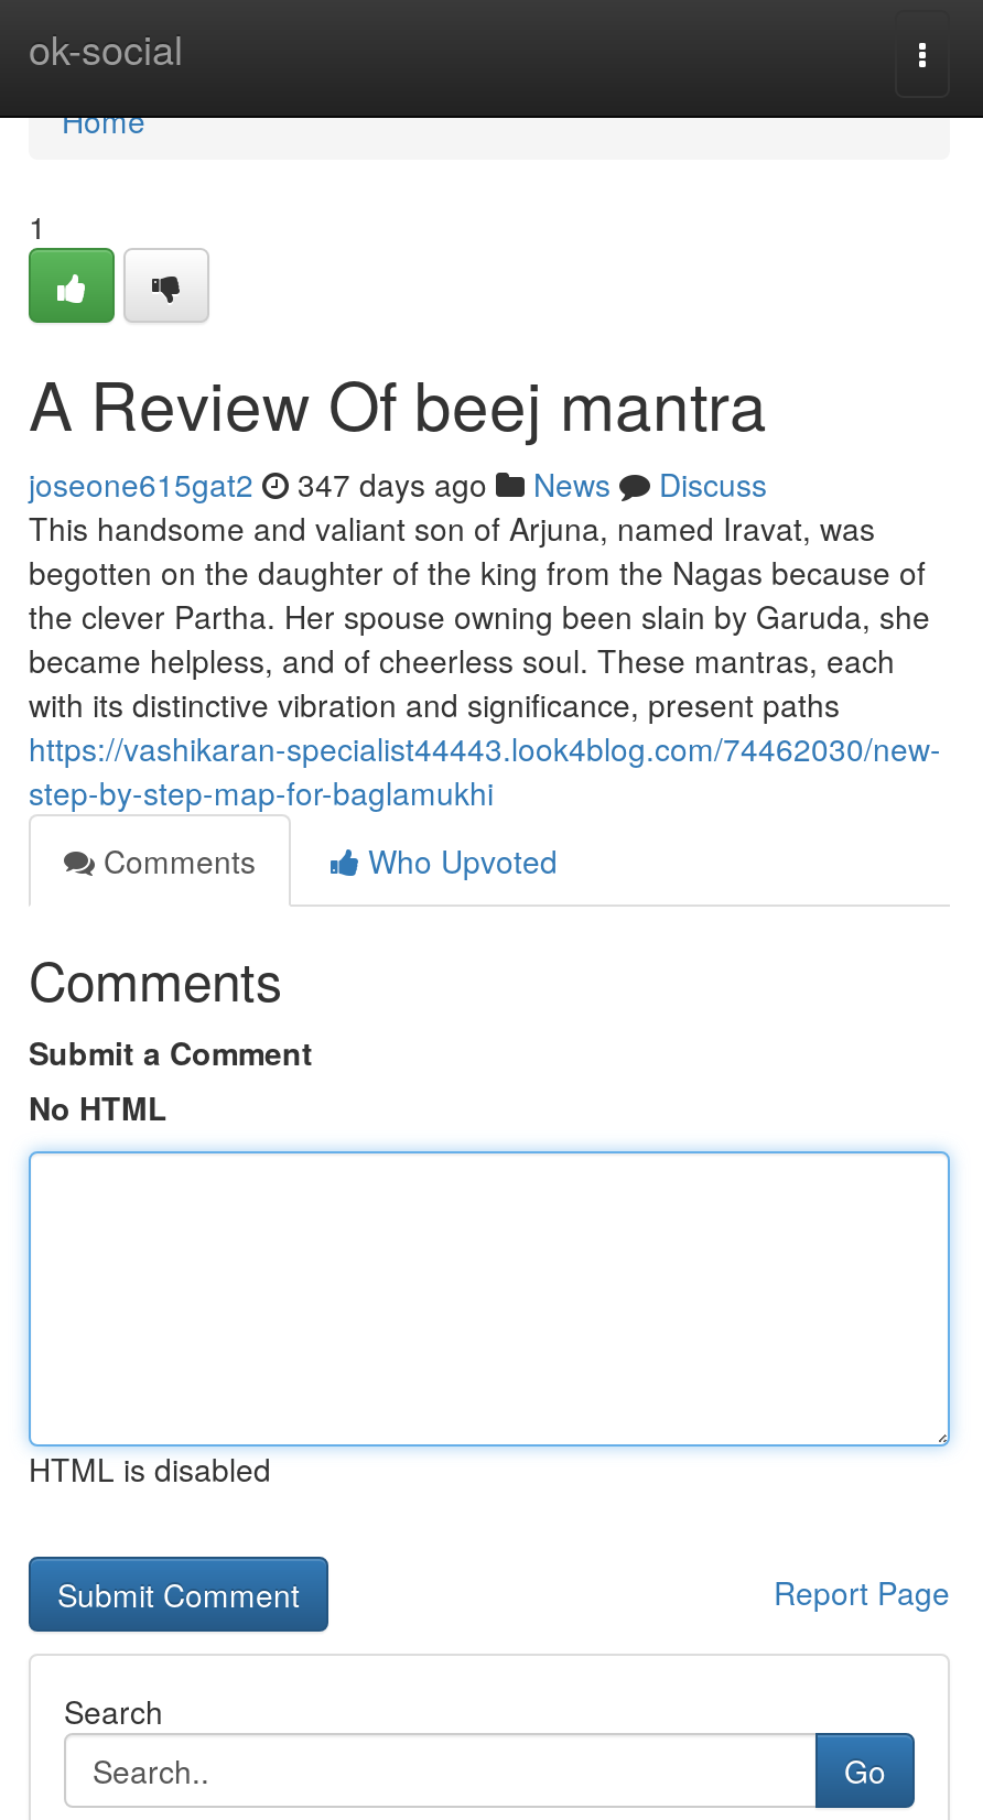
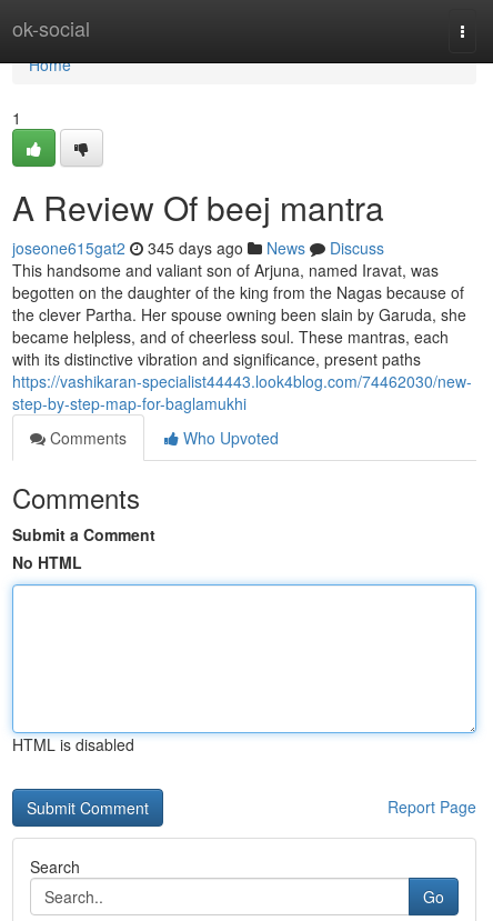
[29,462,767,506] joseone615gat2 347 days ago News Discuss -> [12,237,384,259] joseone615gat2 345 days ago News Discuss

